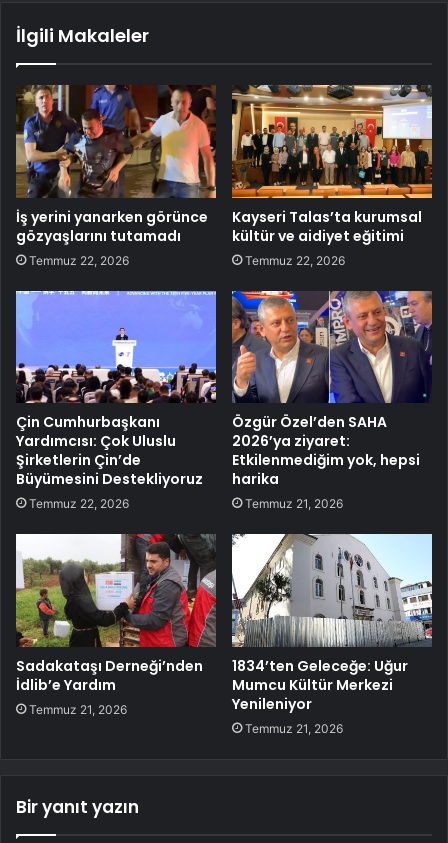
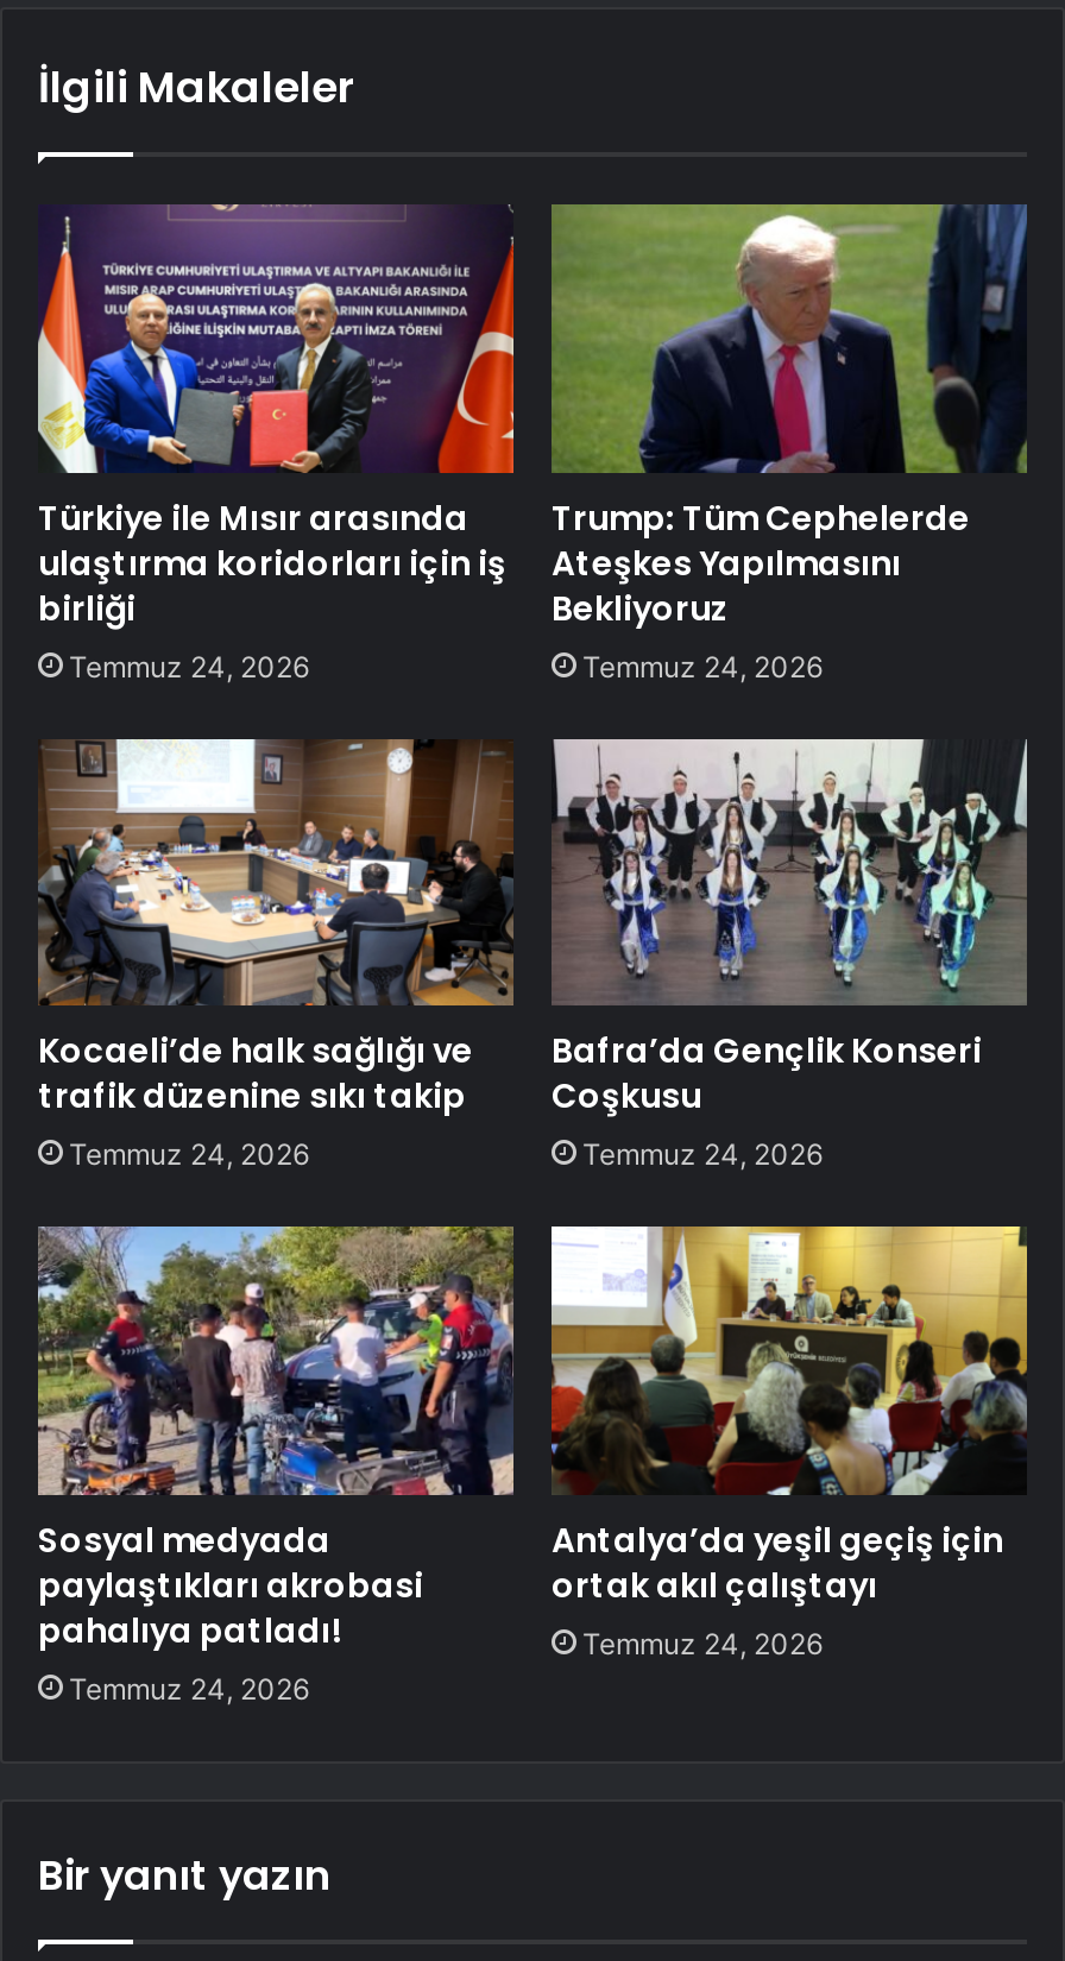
[16,85,217,267] [image] | İş yerini yanarken görünce | gözyaşlarını tutamadı | Temmuz 22, 2026 -> [36,202,516,683] [image] | Türkiye ile Mısır arasında | ulaştırma koridorları için iş | birliği | Temmuz 24, 2026
[232,84,433,267] [image] | Kayseri Talas’ta kurumsal | kültür ve aidiyet eğitimi | Temmuz 22, 2026 -> [552,202,1027,683] [image] | Trump: Tüm Cephelerde | Ateşkes Yapılmasını | Bekliyoruz | Temmuz 24, 2026
[15,290,217,511] [image] | Çin Cumhurbaşkanı | Yardımcısı: Çok Uluslu | Şirketlerin Çin’de | Büyümesini Destekliyoruz | Temmuz 22, 2026 -> [38,694,516,1173] [image] | Kocaeli’de halk sağlığı ve | trafik düzenine sıkı takip | Temmuz 24, 2026
[231,290,433,511] [image] | Özgür Özel’den SAHA | 2026’ya ziyaret: | Etkilenmediğim yok, hepsi | harika | Temmuz 21, 2026 -> [552,694,1029,1173] [image] | Bafra’da Gençlik Konseri | Coşkusu | Temmuz 24, 2026
[15,533,217,717] [image] | Sadakataşı Derneği’nden | İdlib’e Yardım | Temmuz 21, 2026 -> [36,1224,513,1707] [image] | Sosyal medyada | paylaştıkları akrobasi | pahalıya patladı! | Temmuz 24, 2026
[231,533,433,736] [image] | 1834’ten Geleceğe: Uğur | Mumcu Kültür Merkezi | Yenileniyor | Temmuz 21, 2026 -> [552,1224,1029,1662] [image] | Antalya’da yeşil geçiş için | ortak akıl çalıştayı | Temmuz 24, 2026

